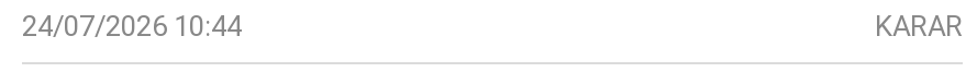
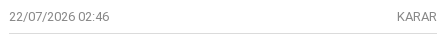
[22,10,242,43] 24/07/2026 10:44 -> [9,8,109,23] 22/07/2026 02:46

